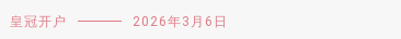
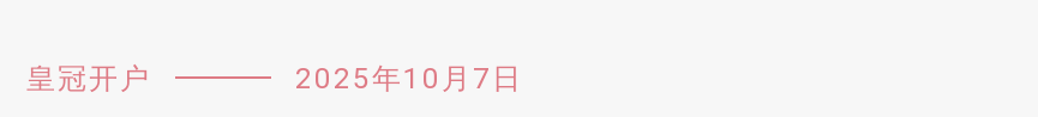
[133,14,228,29] 2026年3月6日 -> [295,62,523,96] 2025年10月7日

